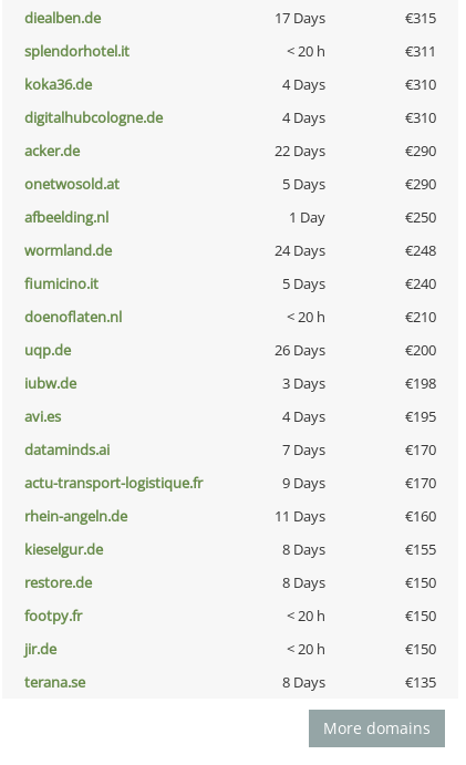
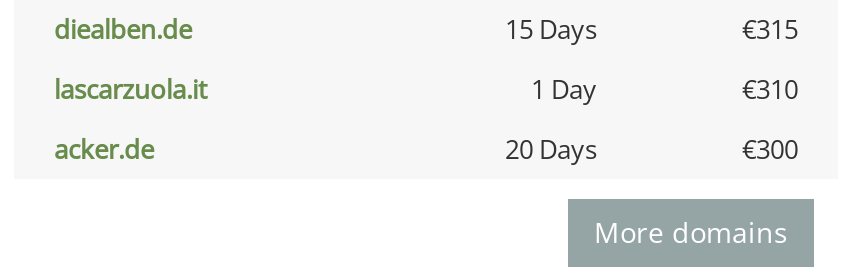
[274,8,325,28] 17 Days -> [505,11,597,47] 15 Days
[24,41,436,127] splendorhotel.it | < 20 h | €311 | koka36.de | 4 Days | €310 | digitalhubcologne.de | 4 Days -> [54,71,597,107] lascarzuola.it | 1 Day
[24,141,436,692] 22 Days | €290 | onetwosold.at | 5 Days | €290 | afbeelding.nl | 1 Day | €250 | wormland.de | 24 Days | €248 | fiumicino.it | 5 Days | €240 | doenoflaten.nl | < 20 h | €210 | uqp.de | 26 Days | €200 | iubw.de | 3 Days | €198 | avi.es | 4 Days | €195 | dataminds.ai | 7 Days | €170 | actu-transport-logistique.fr | 9 Days | €170 | rhein-angeln.de | 11 Days | €160 | kieselgur.de | 8 Days | €155 | restore.de | 8 Days | €150 | footpy.fr | < 20 h | €150 | jir.de | < 20 h | €150 | terana.se | 8 Days | €135 -> [505,131,798,167] 20 Days | €300

